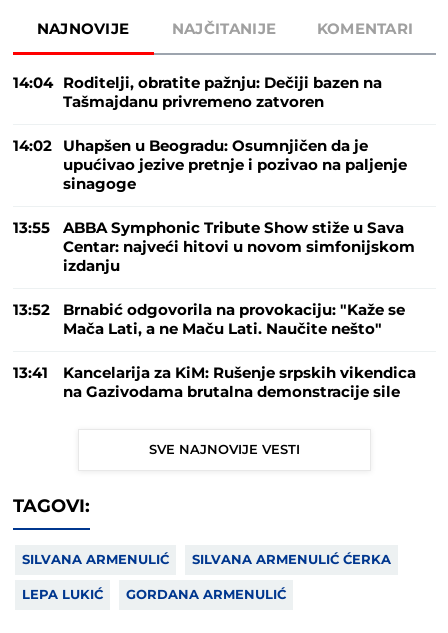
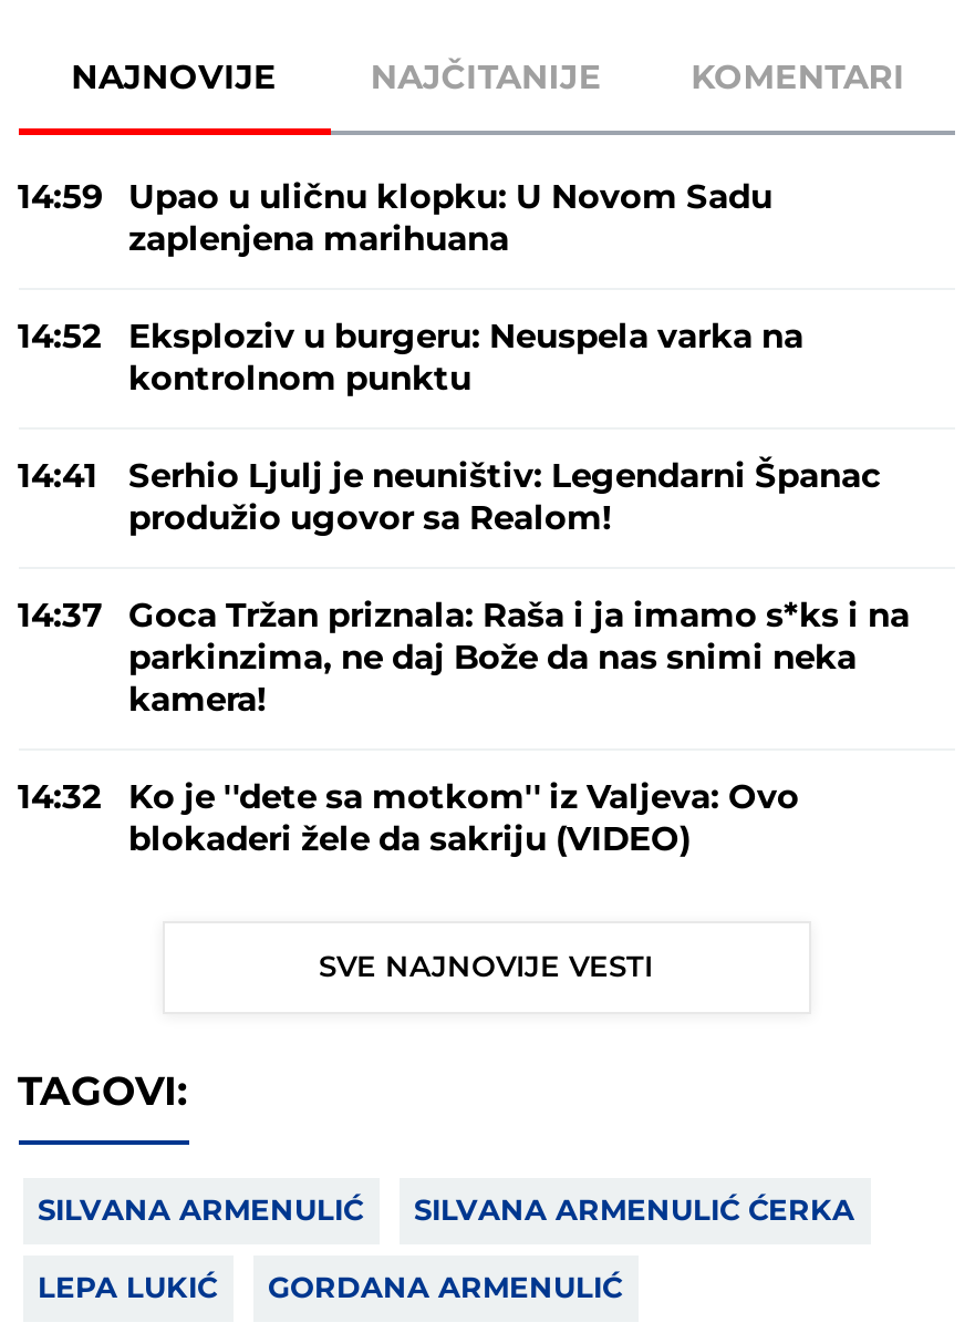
[12,72,52,95] 14:04 -> [18,174,104,225] 14:59
[62,72,381,114] Roditelji, obratite pažnju: Dečiji bazen na | Tašmajdanu privremeno zatvoren -> [128,174,772,267] Upao u uličnu klopku: U Novom Sadu | zaplenjena marihuana
[12,135,51,158] 14:02 -> [18,313,102,364] 14:52
[62,135,406,196] Uhapšen u Beogradu: Osumnjičen da je | upućivao jezive pretnje i pozivao na paljenje | sinagoge -> [128,313,803,406] Eksploziv u burgeru: Neuspela varka na | kontrolnom punktu
[12,217,49,240] 13:55 -> [18,453,97,504] 14:41
[62,217,414,278] ABBA Symphonic Tribute Show stiže u Sava | Centar: najveći hitovi u novom simfonijskom | izdanju -> [128,453,881,546] Serhio Ljulj je neuništiv: Legendarni Španac | produžio ugovor sa Realom!
[12,299,49,322] 13:52 -> [18,592,102,643] 14:37
[62,299,404,341] Brnabić odgovorila na provokaciju: "Kaže se | Mača Lati, a ne Maču Lati. Naučite nešto" -> [128,592,910,727] Goca Tržan priznala: Raša i ja imamo s*ks i na | parkinzima, ne daj Bože da nas snimi neka | kamera!
[12,362,47,385] 13:41 -> [18,774,102,825] 14:32
[62,362,415,404] Kancelarija za KiM: Rušenje srpskih vikendica | na Gazivodama brutalna demonstracije sile -> [128,774,799,867] Ko je ''dete sa motkom'' iz Valjeva: Ovo | blokaderi žele da sakriju (VIDEO)

